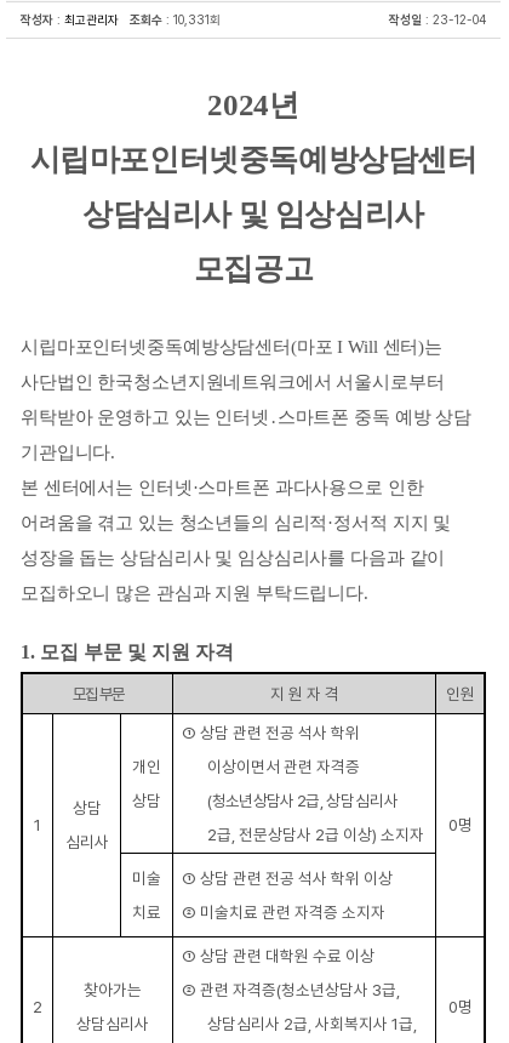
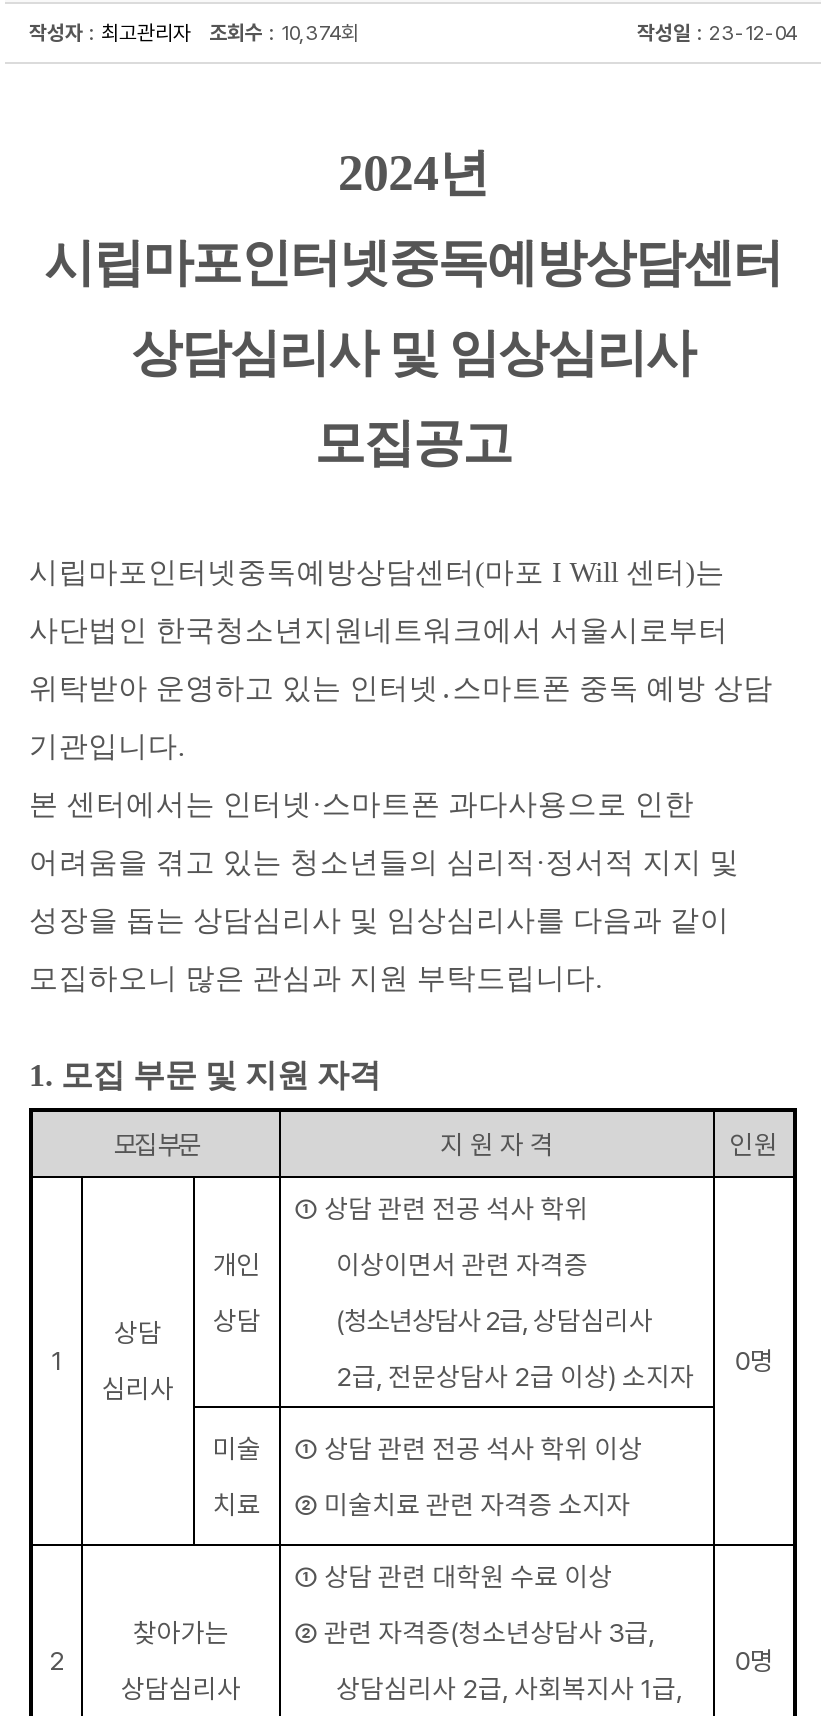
[21,12,228,28] 작성자: 최고관리자 조회수: 10,331회 -> [29,20,371,46] 작성자: 최고관리자 조회수: 10,374회

